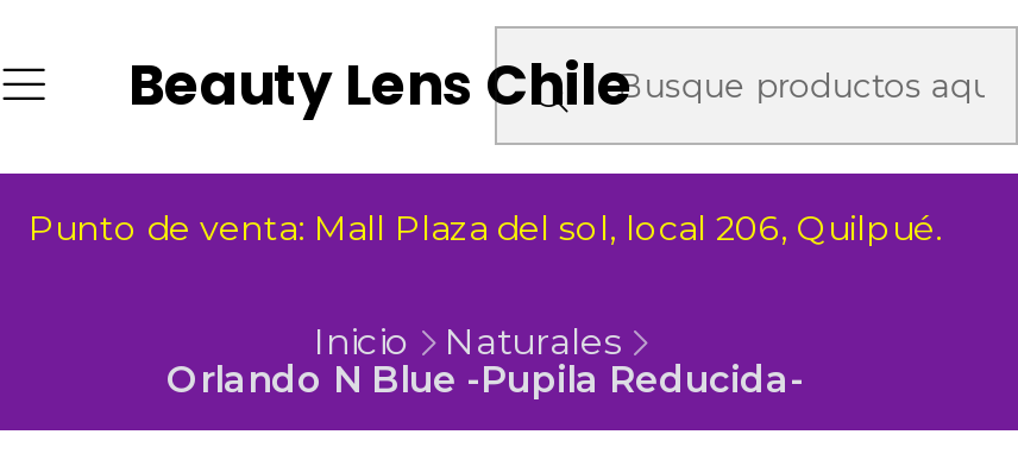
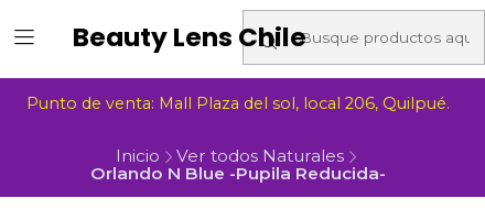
[445,319,621,364] Naturales -> [176,145,344,166] Ver todos Naturales

